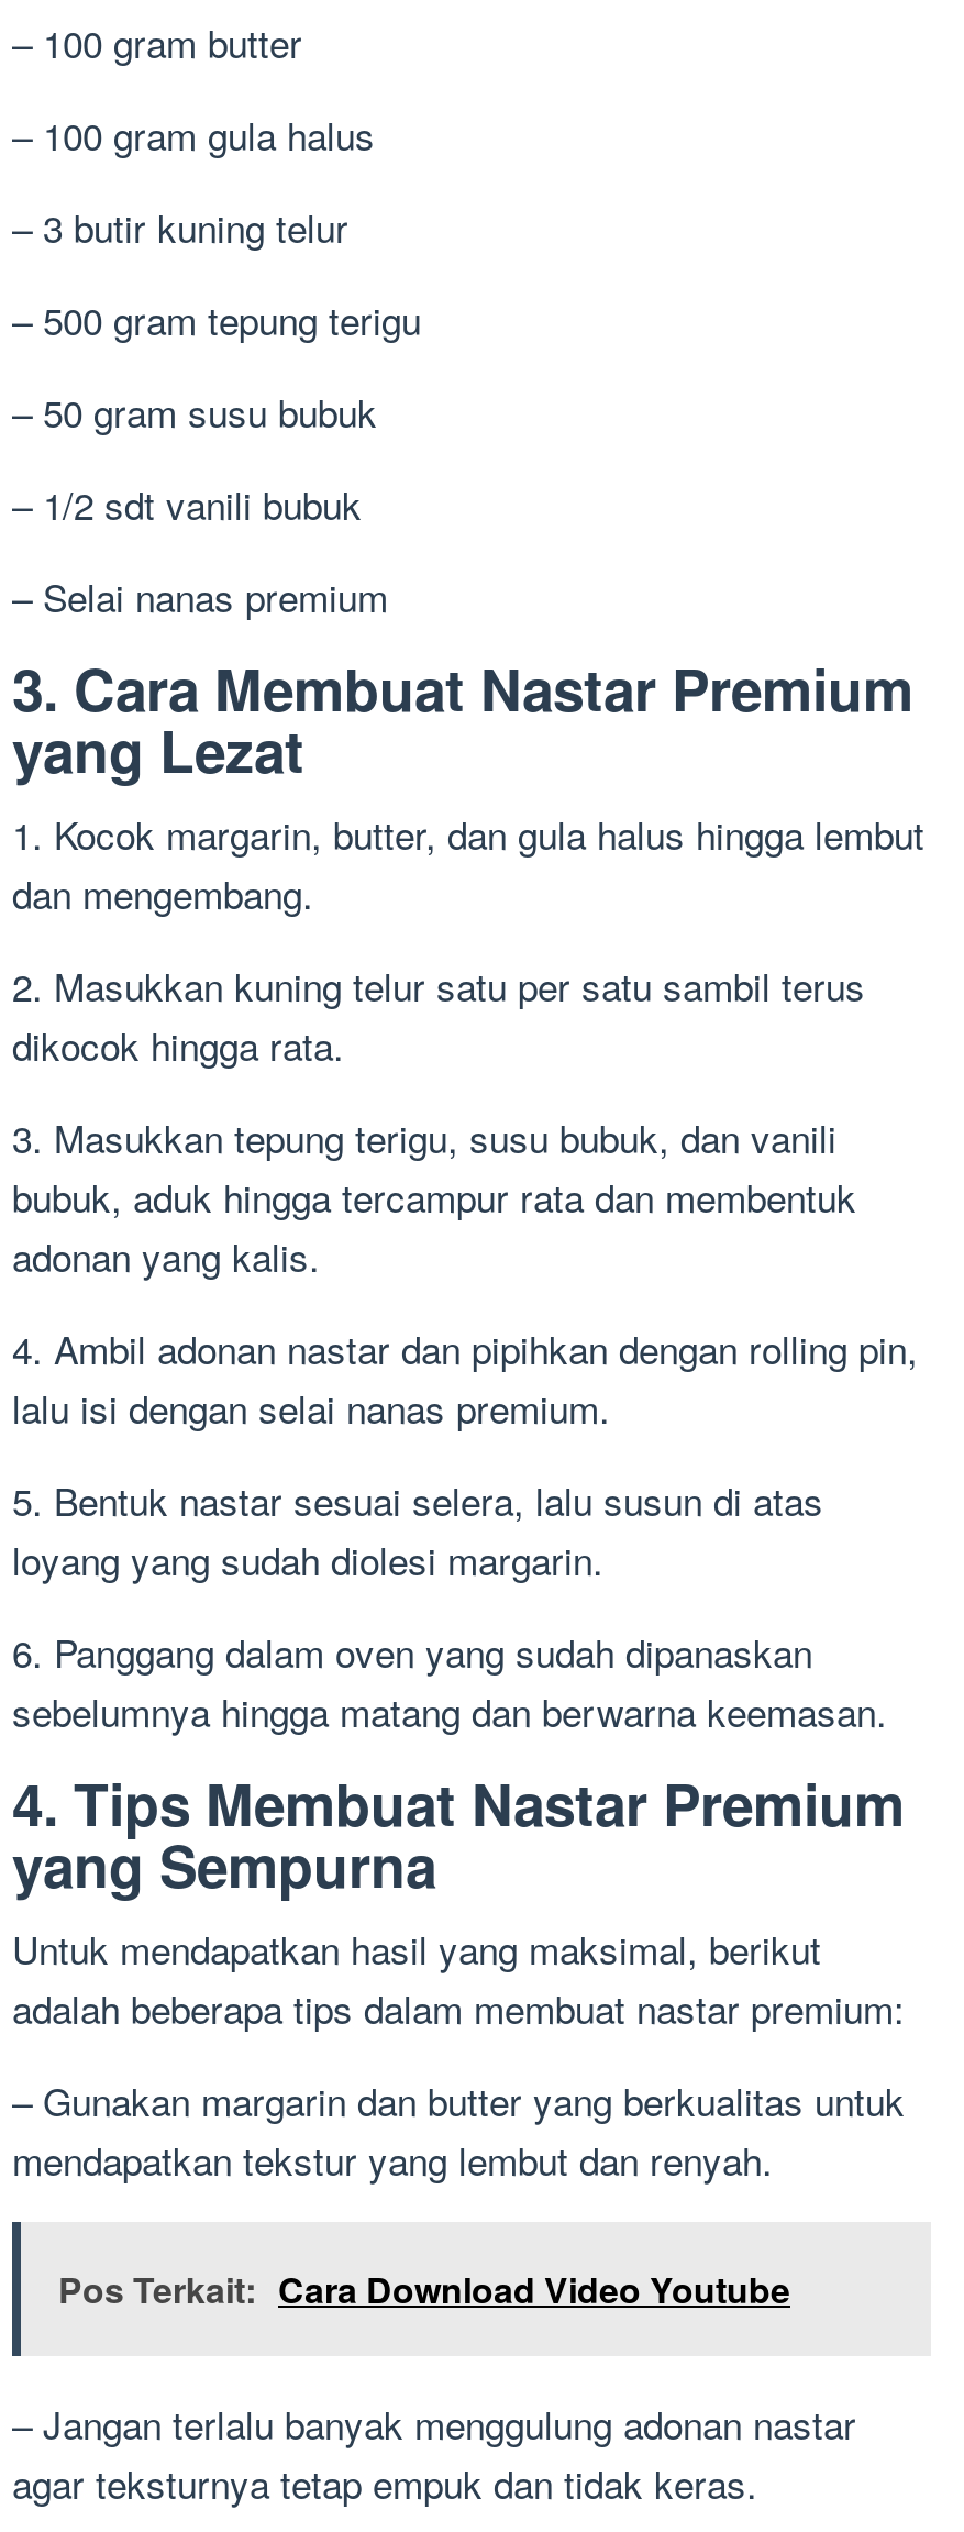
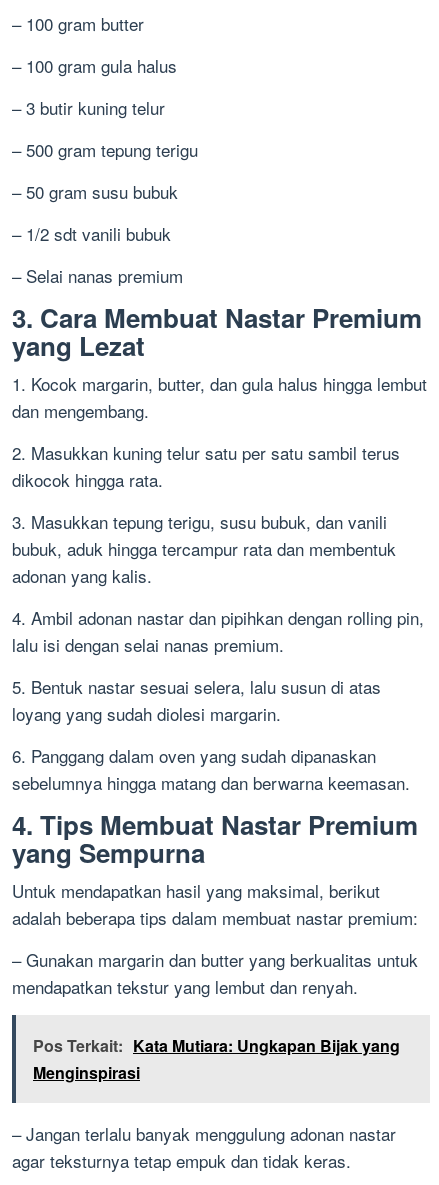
[58,2264,790,2315] Pos Terkait: Cara Download Video Youtube -> [33,1034,400,1084] Pos Terkait: Kata Mutiara: Ungkapan Bijak yang | Menginspirasi

